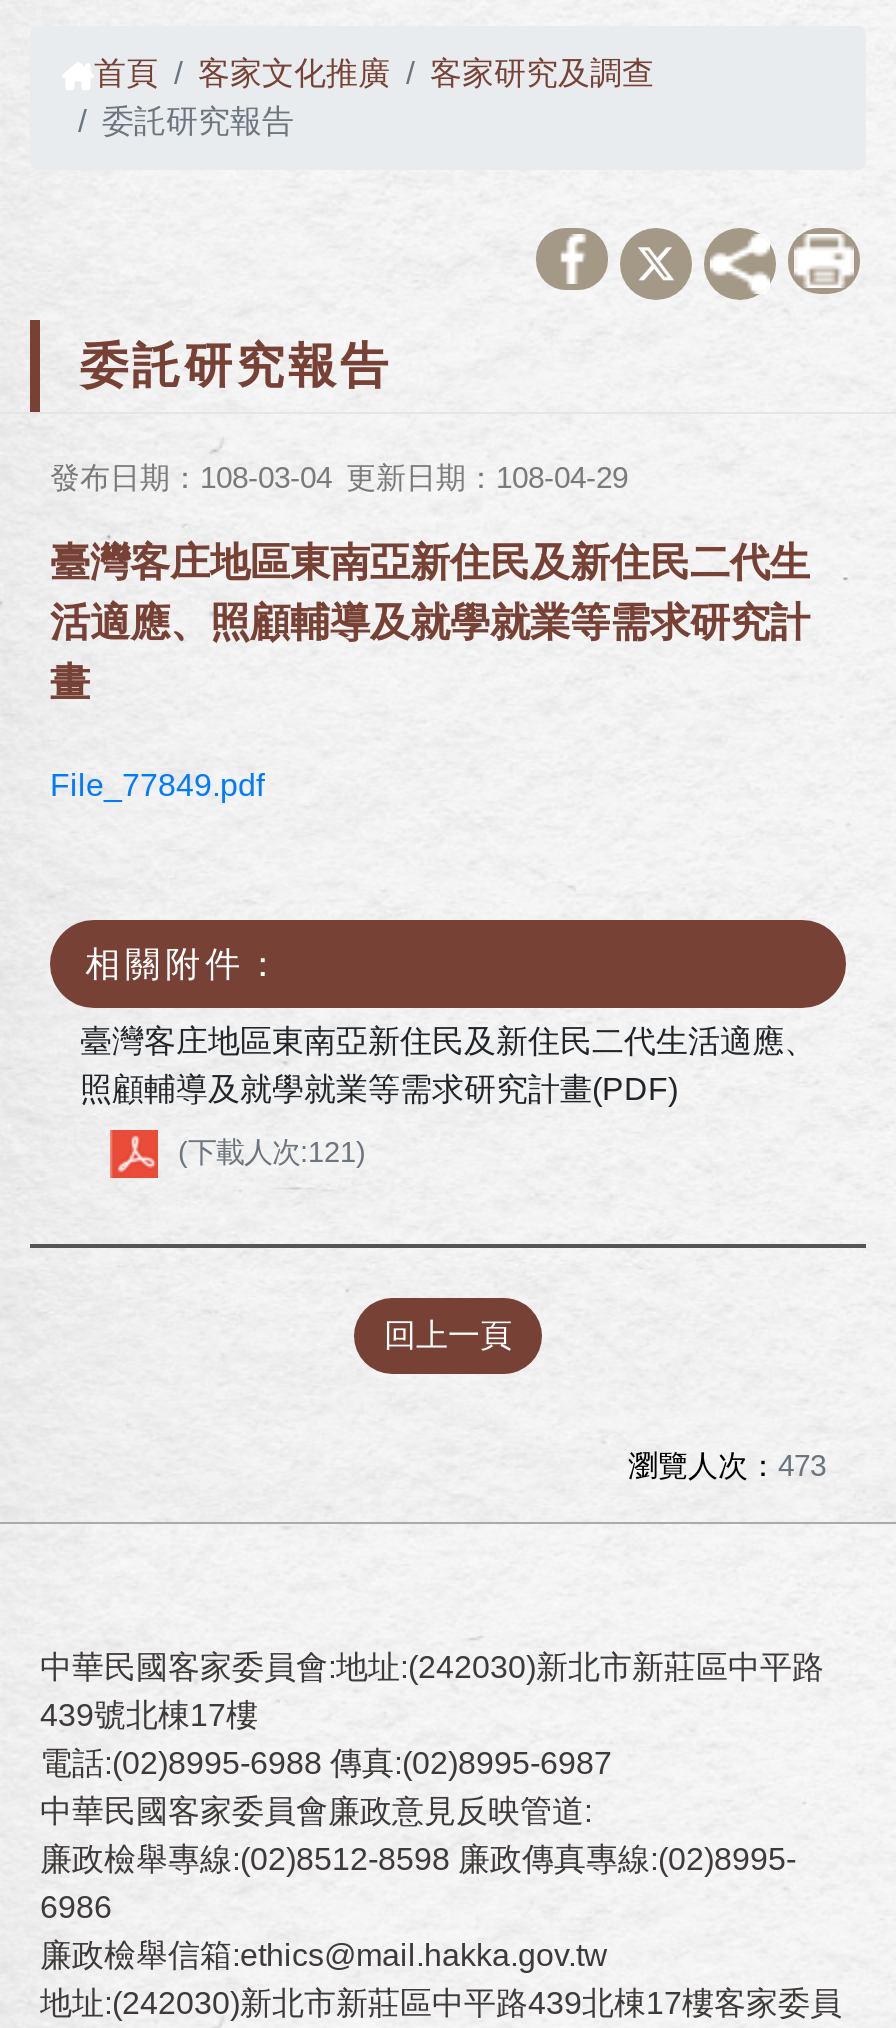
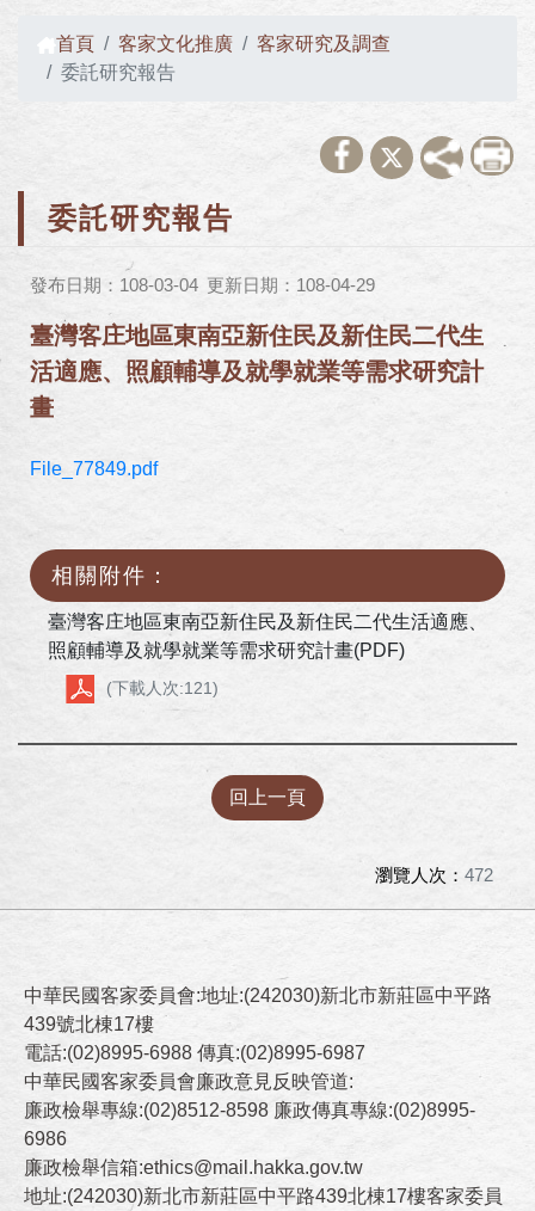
[628,1449,826,1483] 瀏覽人次：473 -> [375,865,493,885] 瀏覽人次：472

